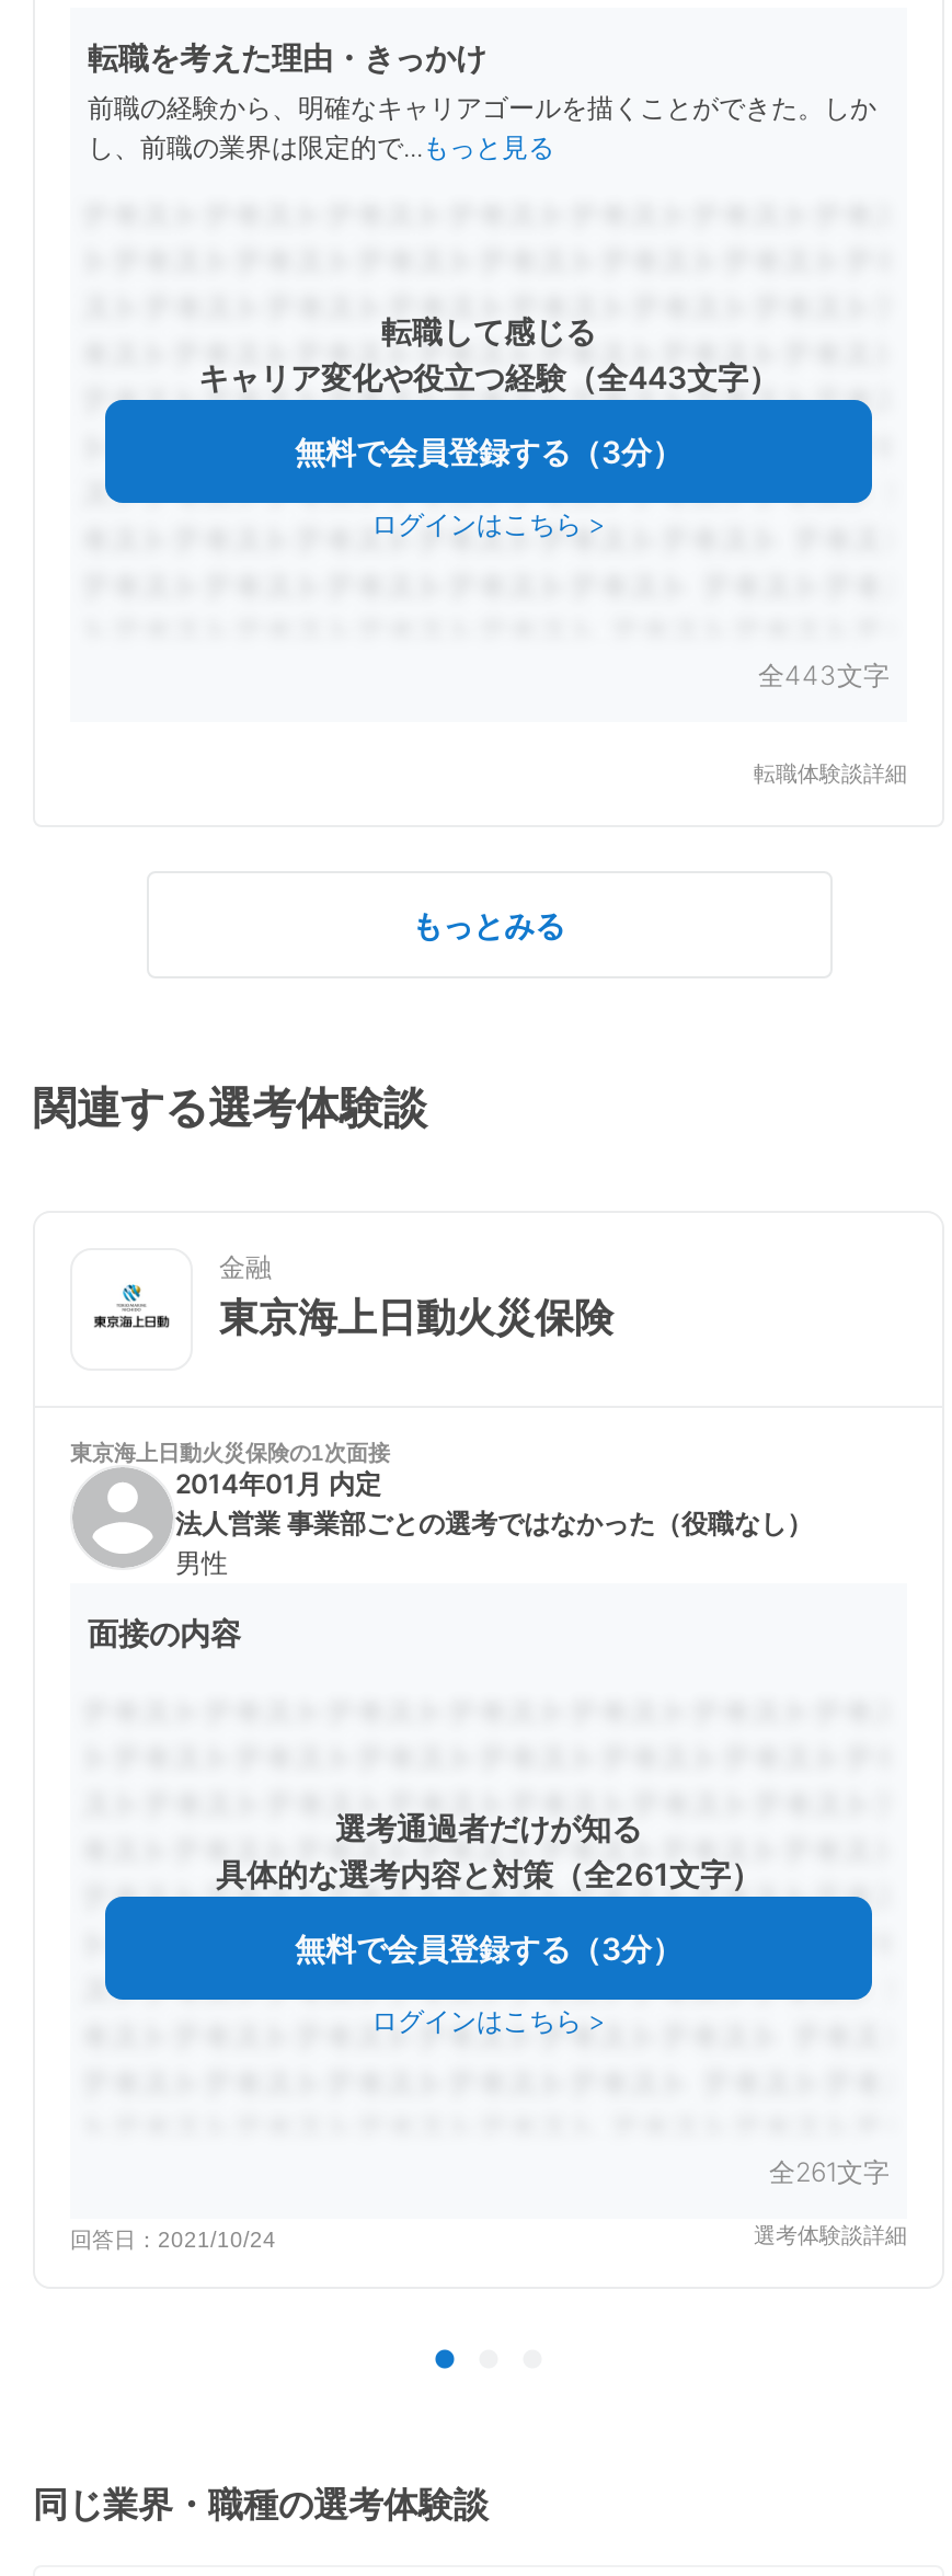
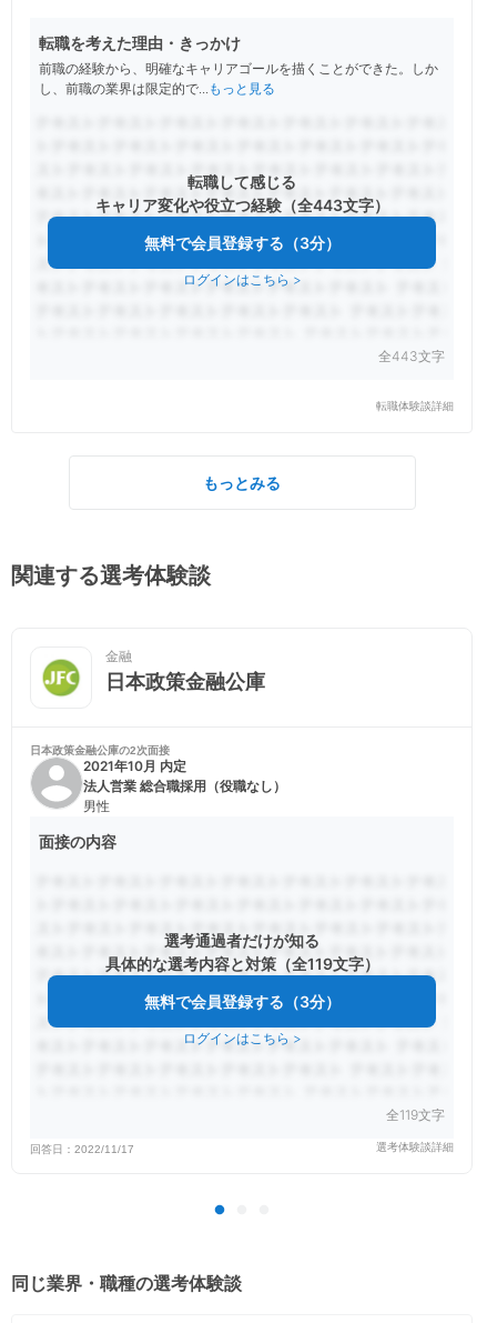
[94,1274,613,1347] [image] | 東京海上日動火災保険 -> [41,658,265,698] [image] | 日本政策金融公庫
[70,1441,813,1539] 東京海上日動火災保険の1次面接 | 2014年01月 内定 | 法人営業 事業部ごとの選考ではなかった（役職なし） -> [30,744,286,794] 日本政策金融公庫の2次面接 | 2021年10月 内定 | 法人営業 総合職採用（役職なし）
[216,1854,761,1891] 具体的な選考内容と対策（全261文字） -> [105,954,379,973] 具体的な選考内容と対策（全119文字）
[769,2155,890,2188] 全261文字 -> [386,1106,445,1123] 全119文字
[70,2228,276,2252] 回答日：2021/10/24 -> [30,1143,134,1155] 回答日：2022/11/17

